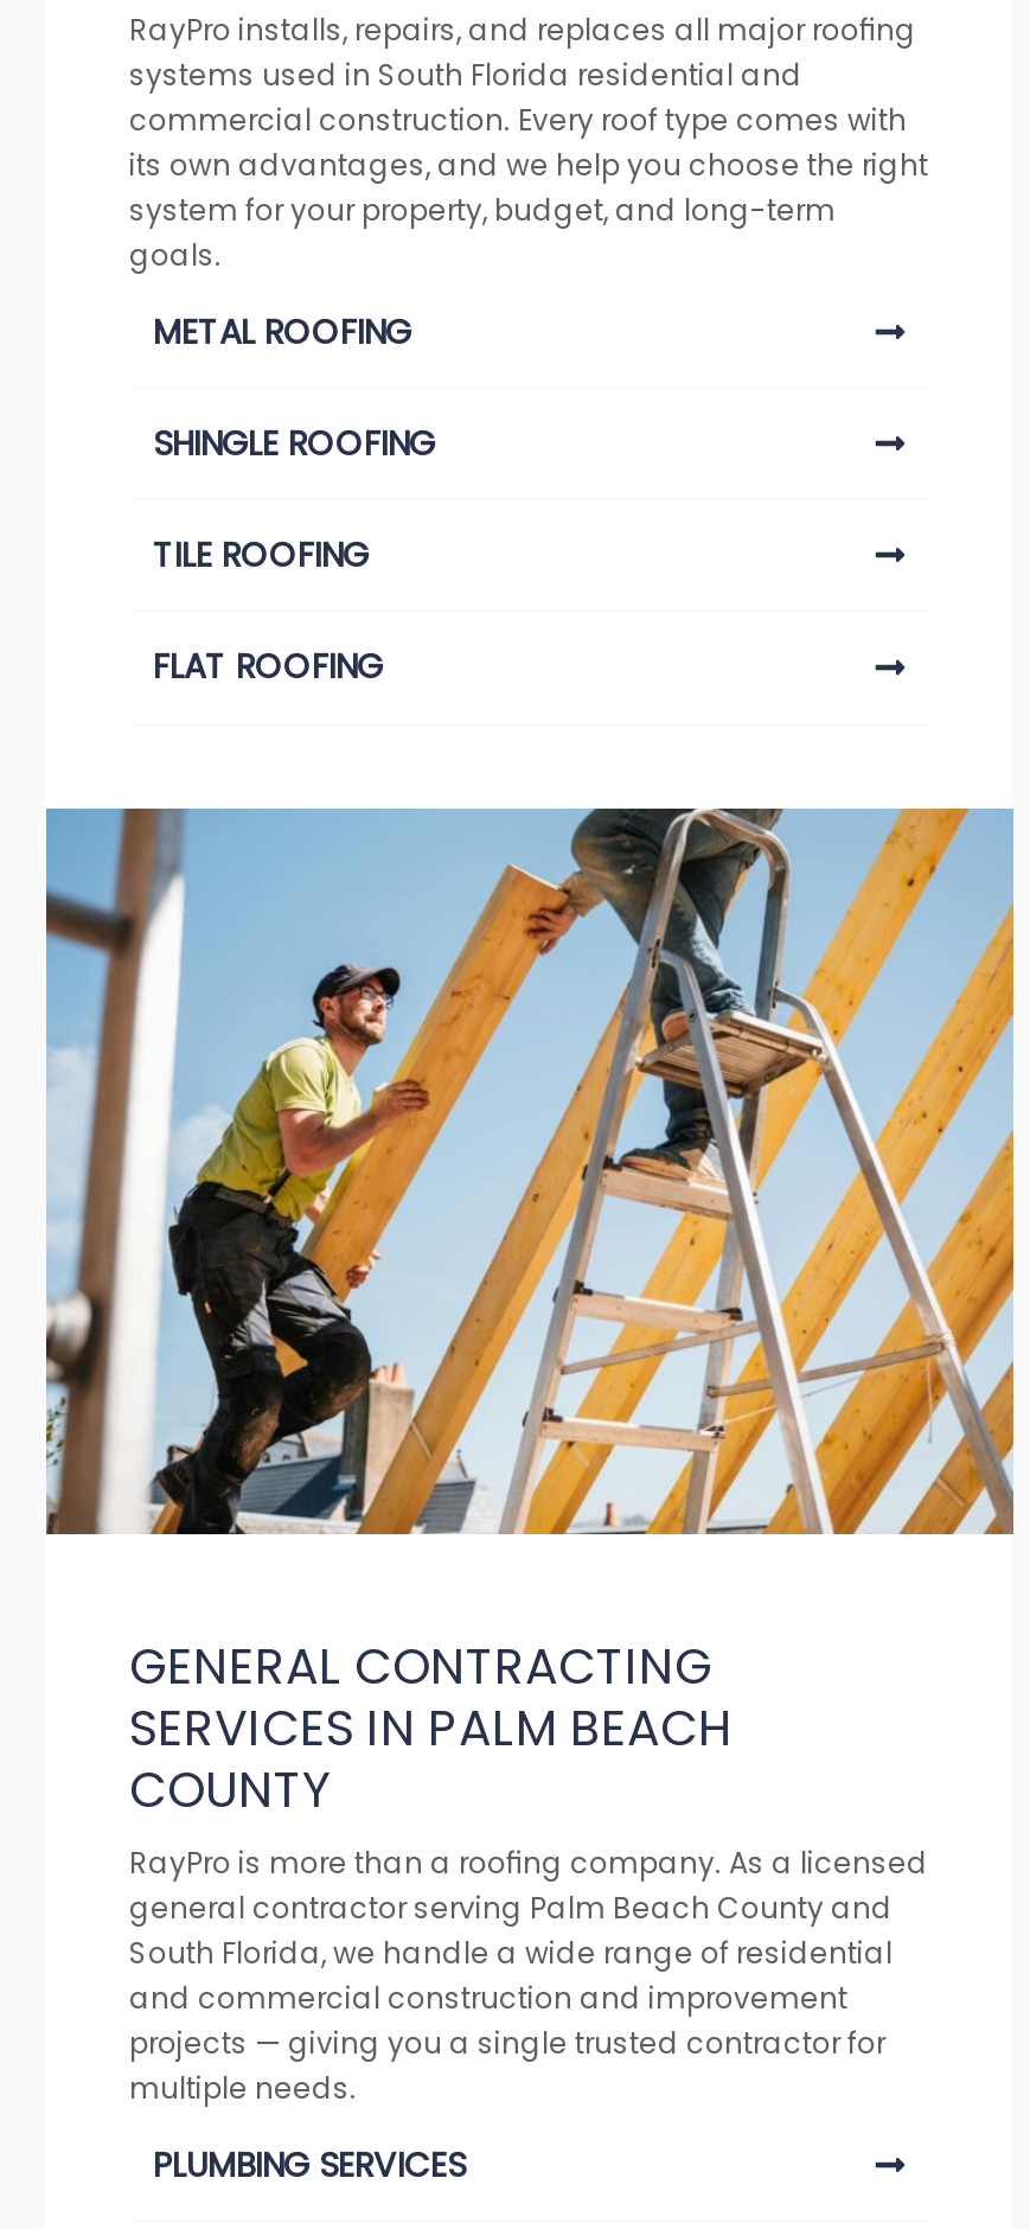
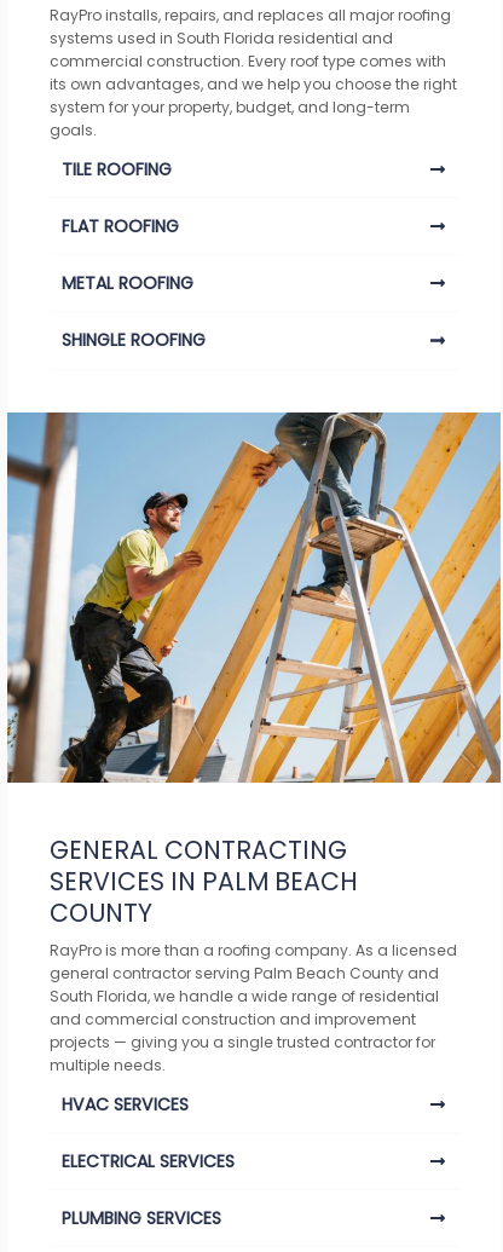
moved [153,309,435,468] -> [62,271,206,353]: METAL ROOFING | SHINGLE ROOFING
moved [153,532,383,691] -> [62,158,179,239]: TILE ROOFING | FLAT ROOFING
none -> [62,1092,235,1173] HVAC SERVICES | ELECTRICAL SERVICES

